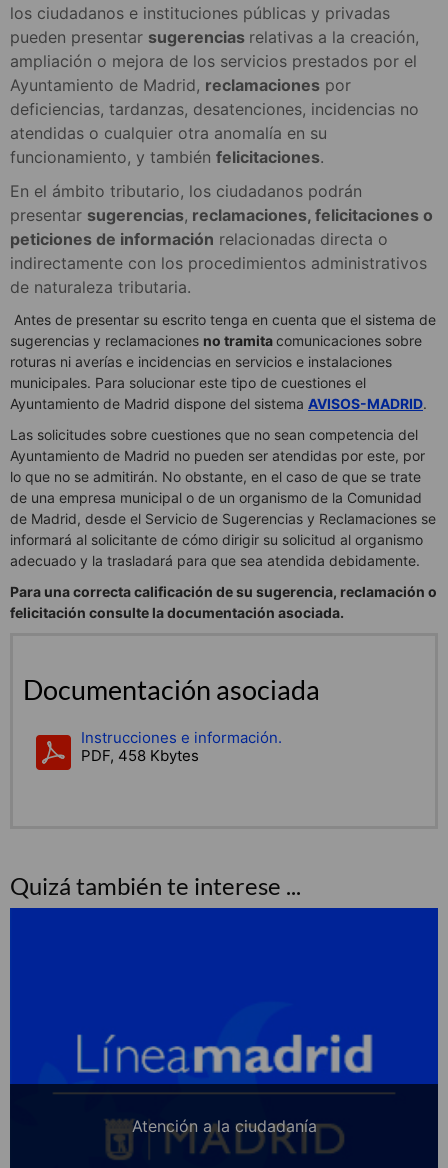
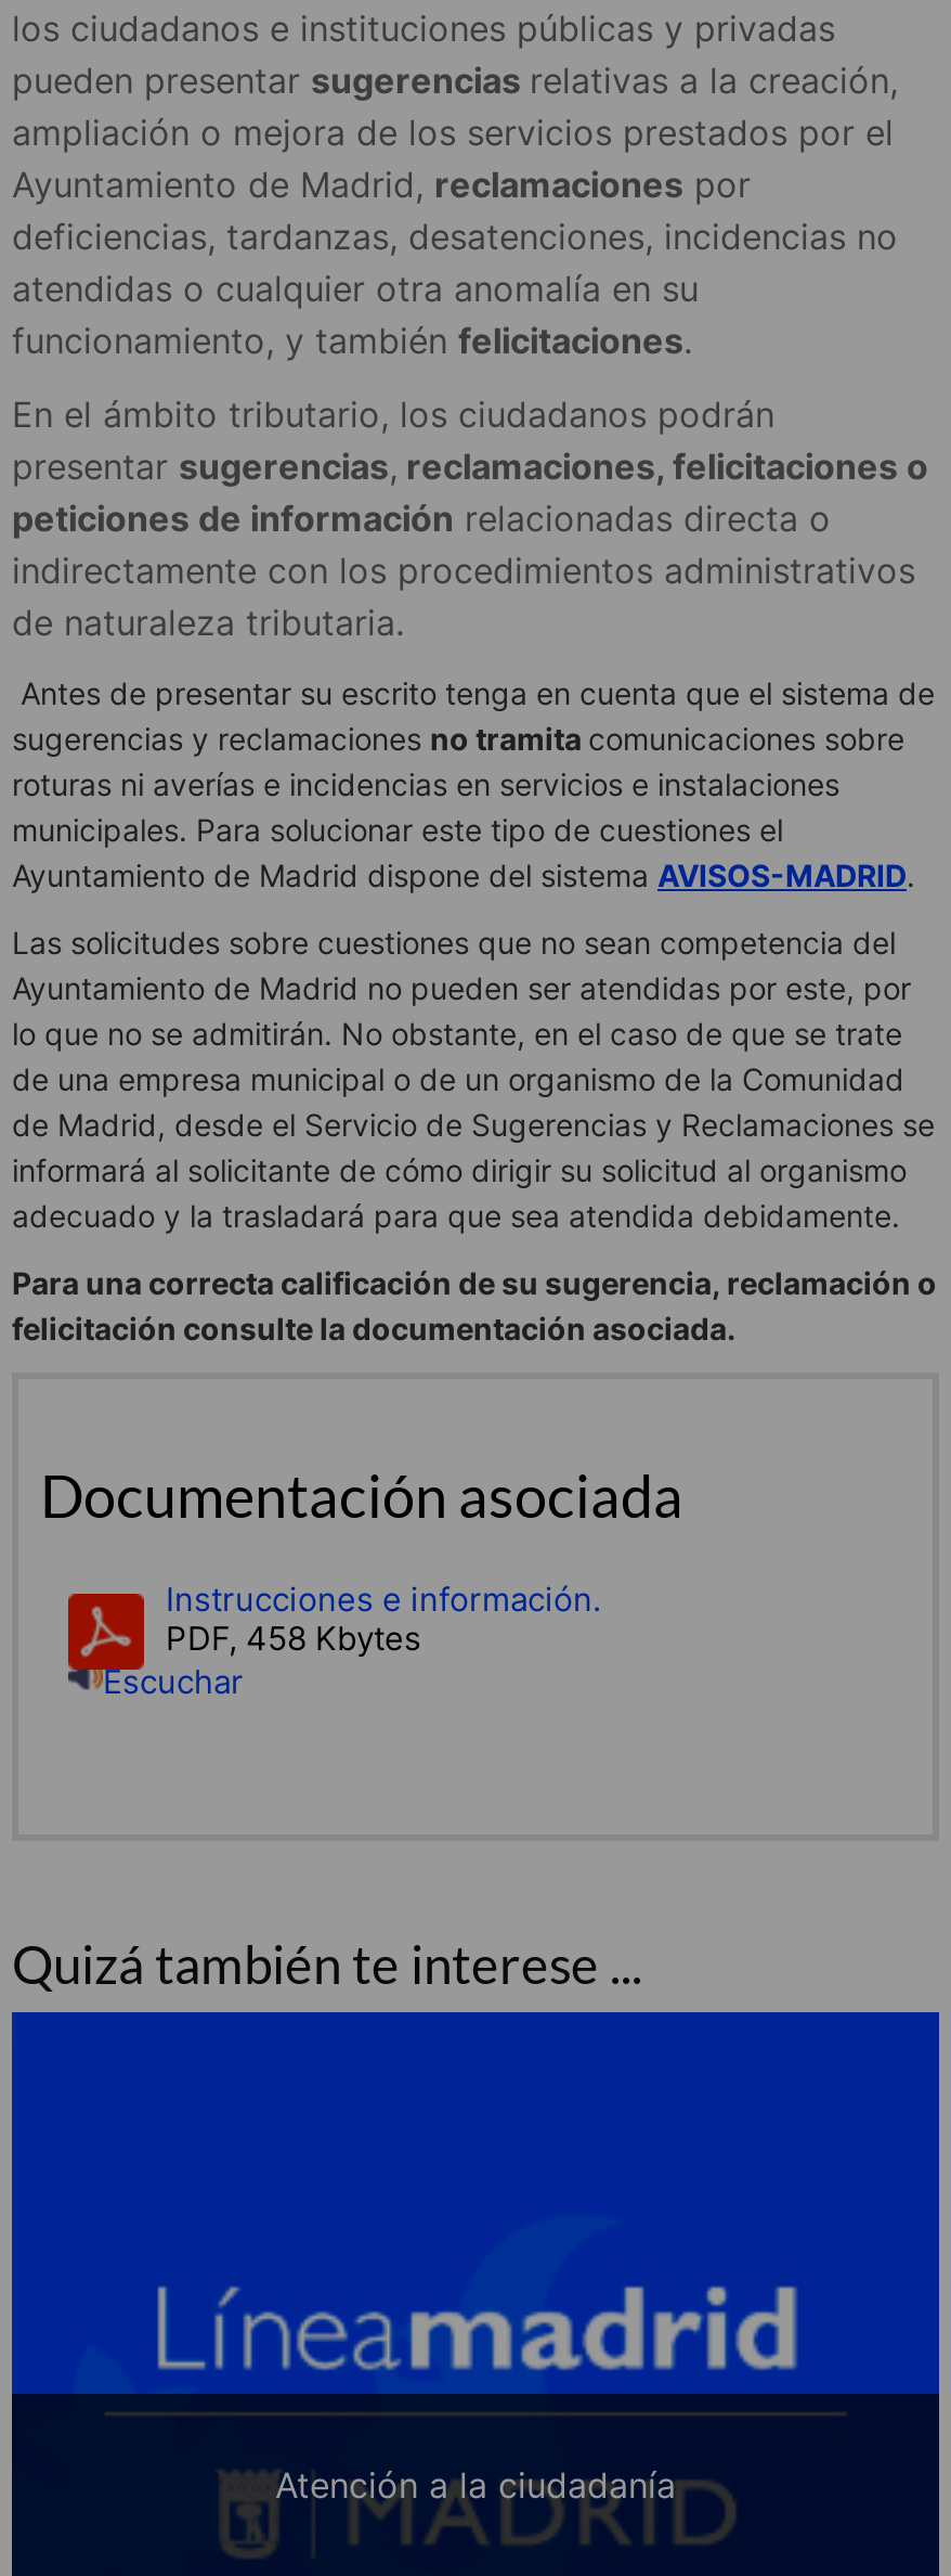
none -> [103,1660,244,1701] Escuchar

